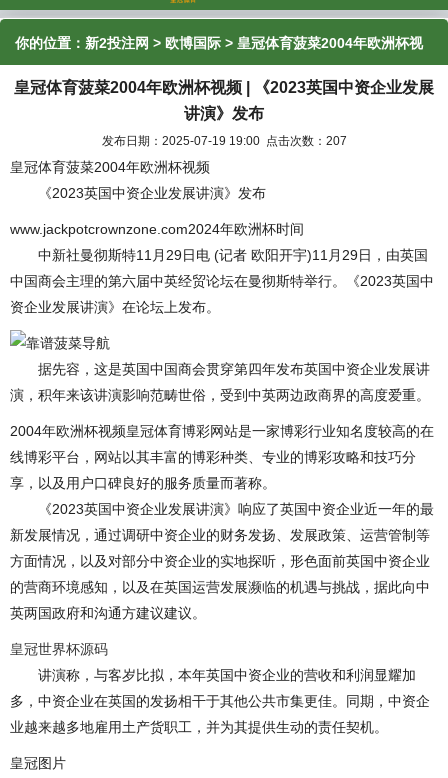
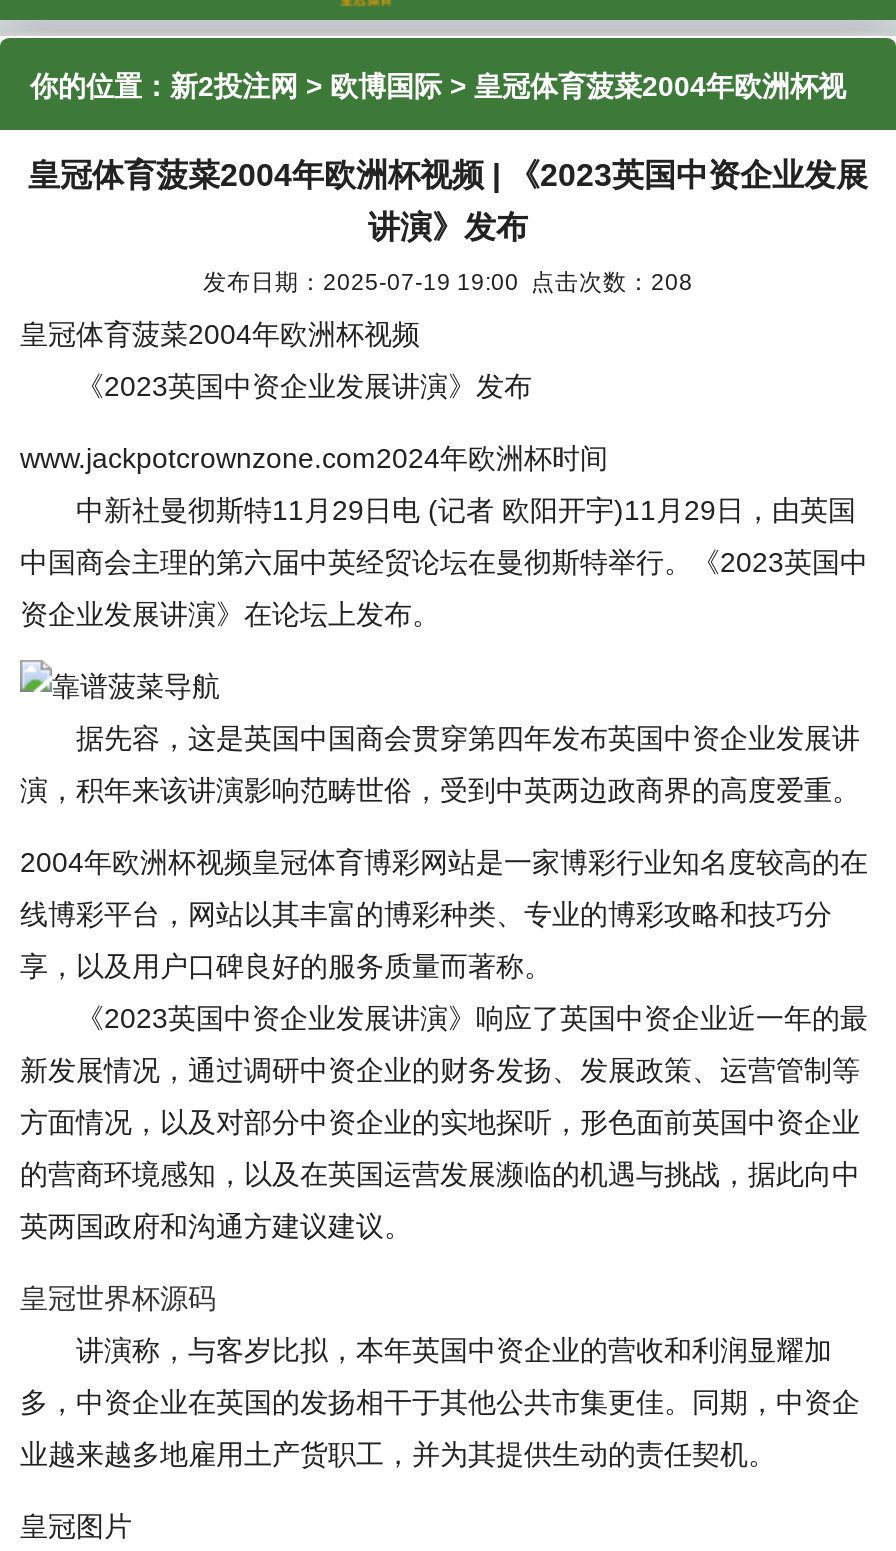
[101,134,346,147] 发布日期：2025-07-19 19:00 点击次数：207 -> [203,268,693,294] 发布日期：2025-07-19 19:00 点击次数：208

